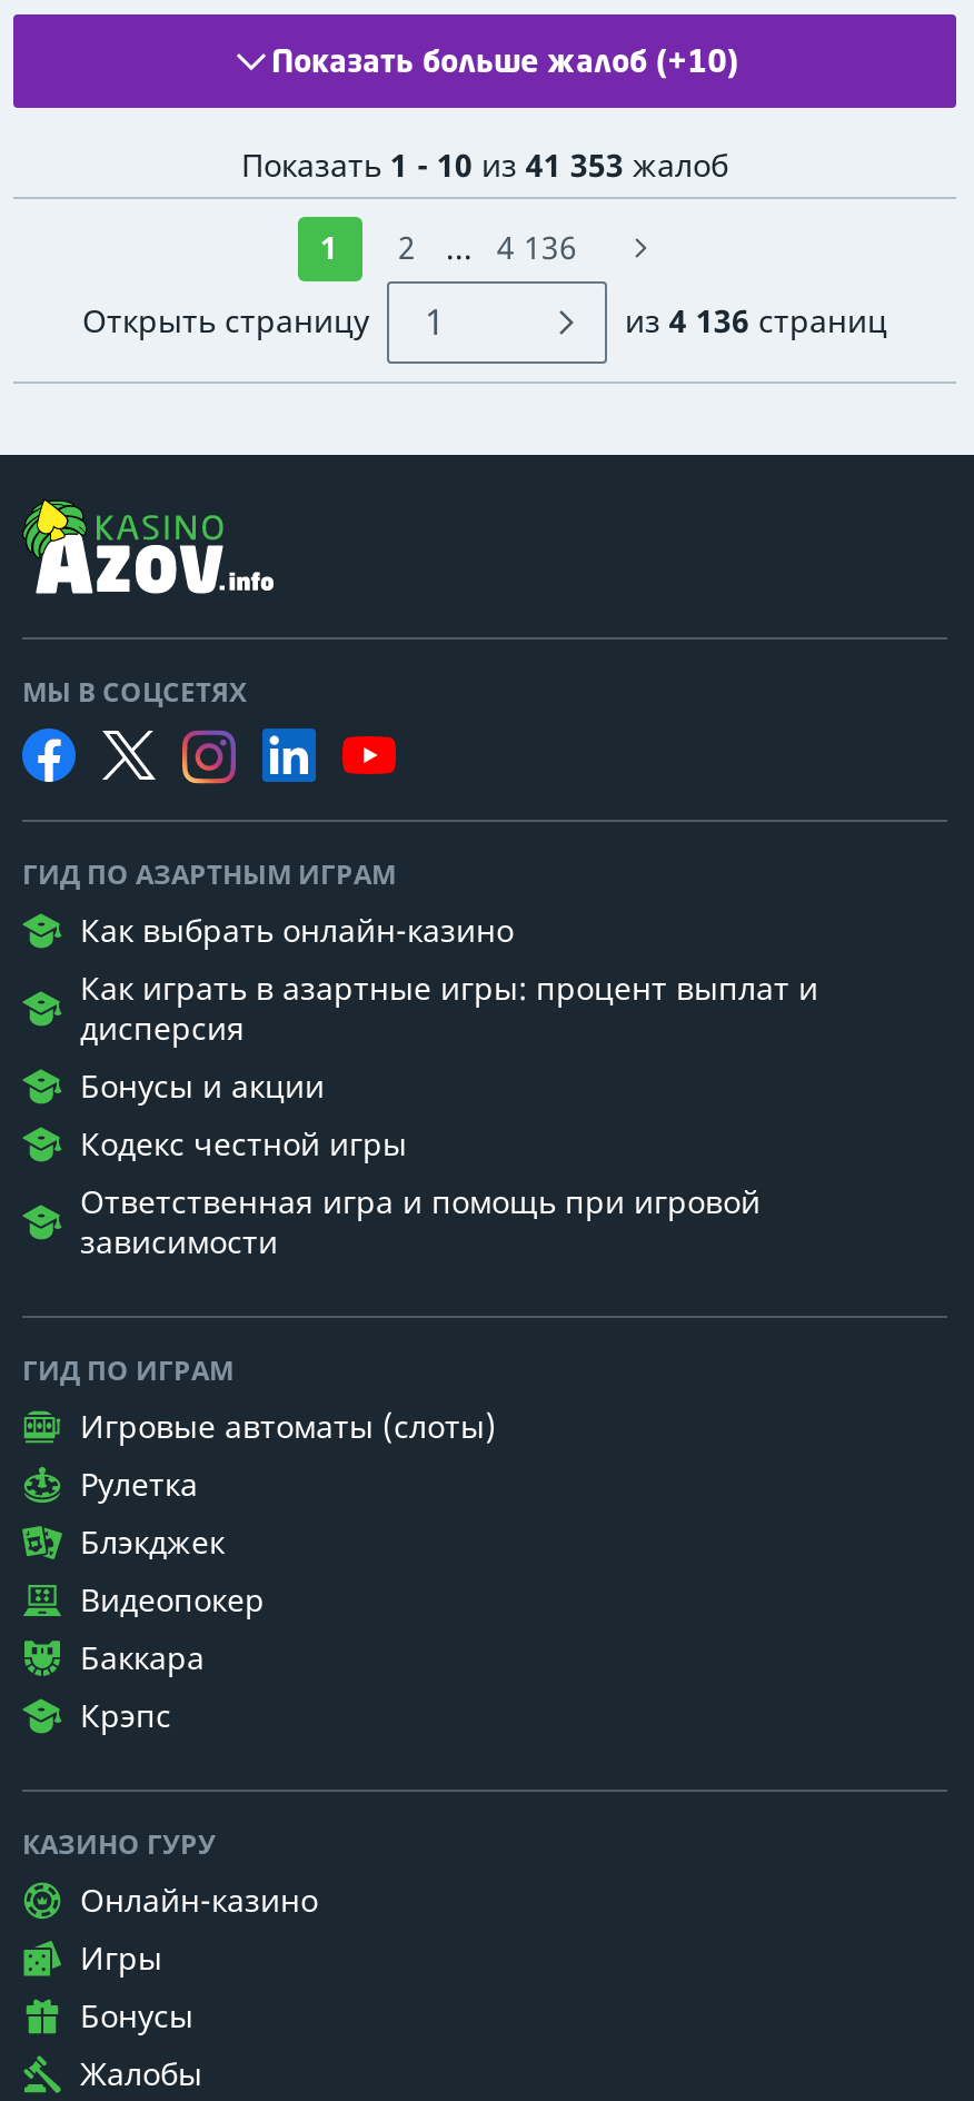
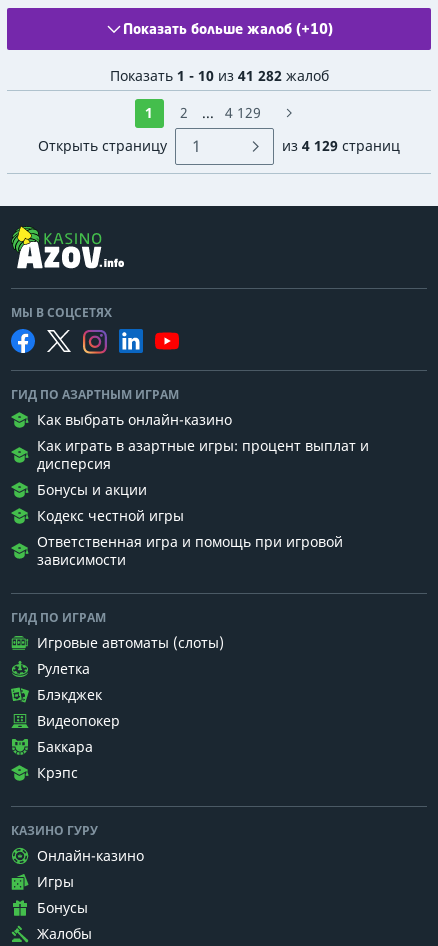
[241,143,728,185] Показать 1 - 10 из 41 353 жалоб -> [109,66,328,85] Показать 1 - 10 из 41 282 жалоб
[320,226,577,268] 1 2 ... 4 136 -> [145,103,260,122] 1 2 ... 4 129
[625,300,887,342] из 4 136 страниц -> [282,136,400,155] из 4 129 страниц

